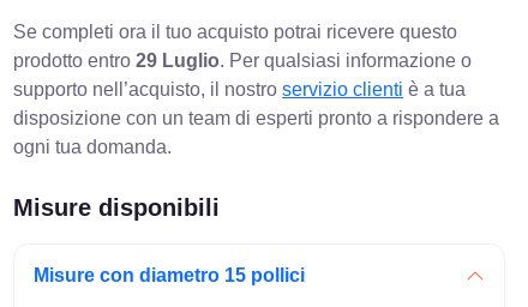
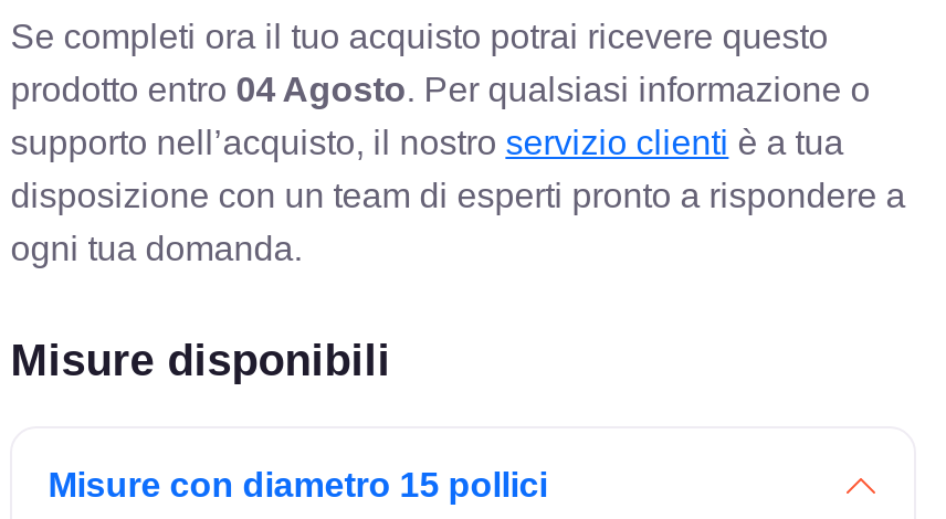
[13,50,472,71] prodotto entro 29 Luglio. Per qualsiasi informazione o -> [10,71,870,108] prodotto entro 04 Agosto. Per qualsiasi informazione o

